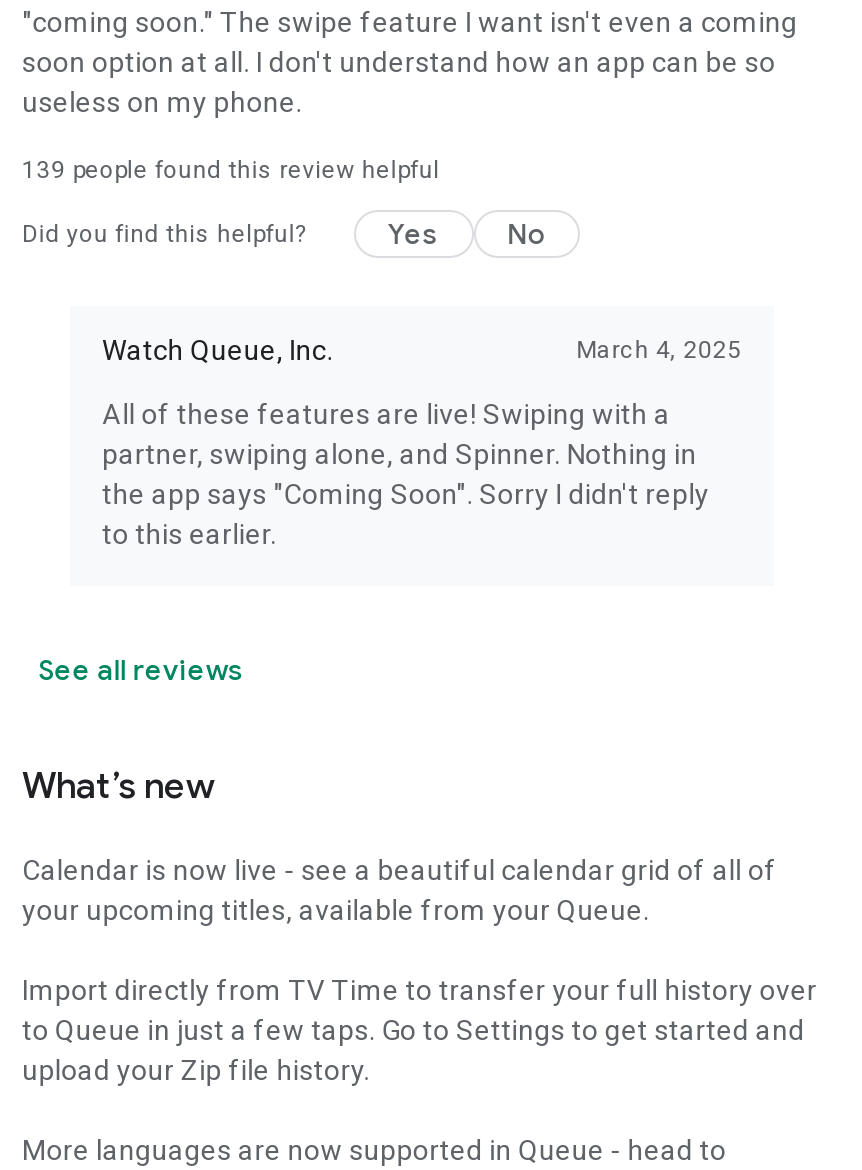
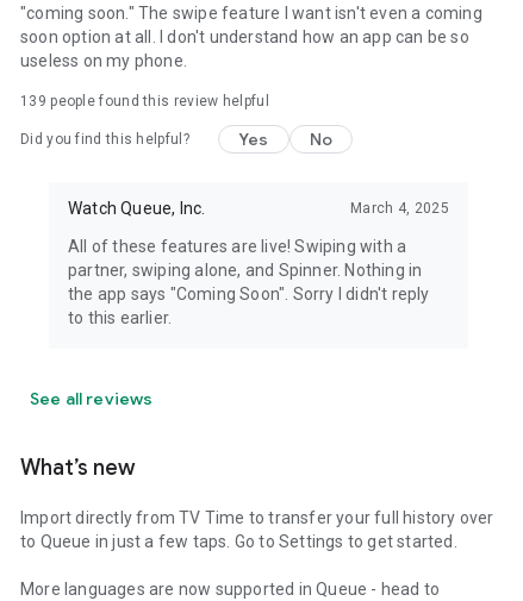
[22,854,777,926] Calendar is now live - see a beautiful calendar grid of all of | your upcoming titles, available from your Queue. -> none
[22,1014,805,1086] to Queue in just a few taps. Go to Settings to get started and | upload your Zip file history. -> [20,532,457,551] to Queue in just a few taps. Go to Settings to get started.

